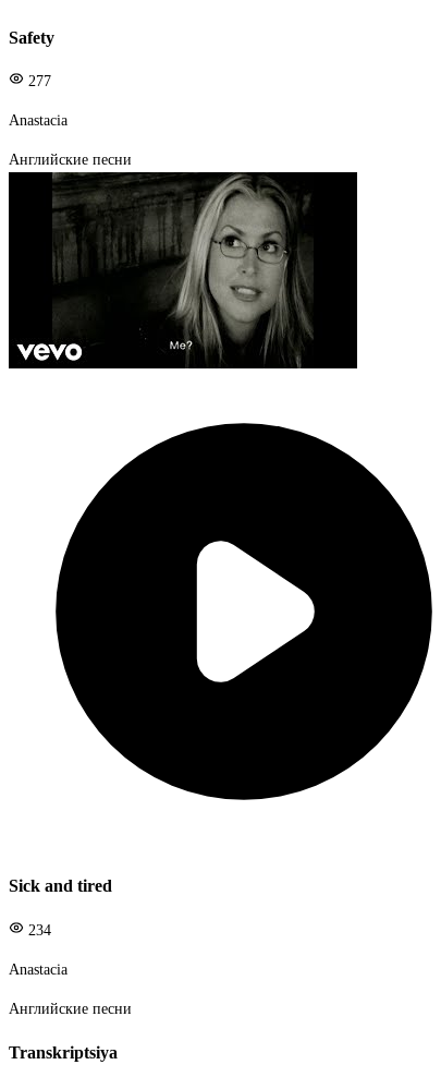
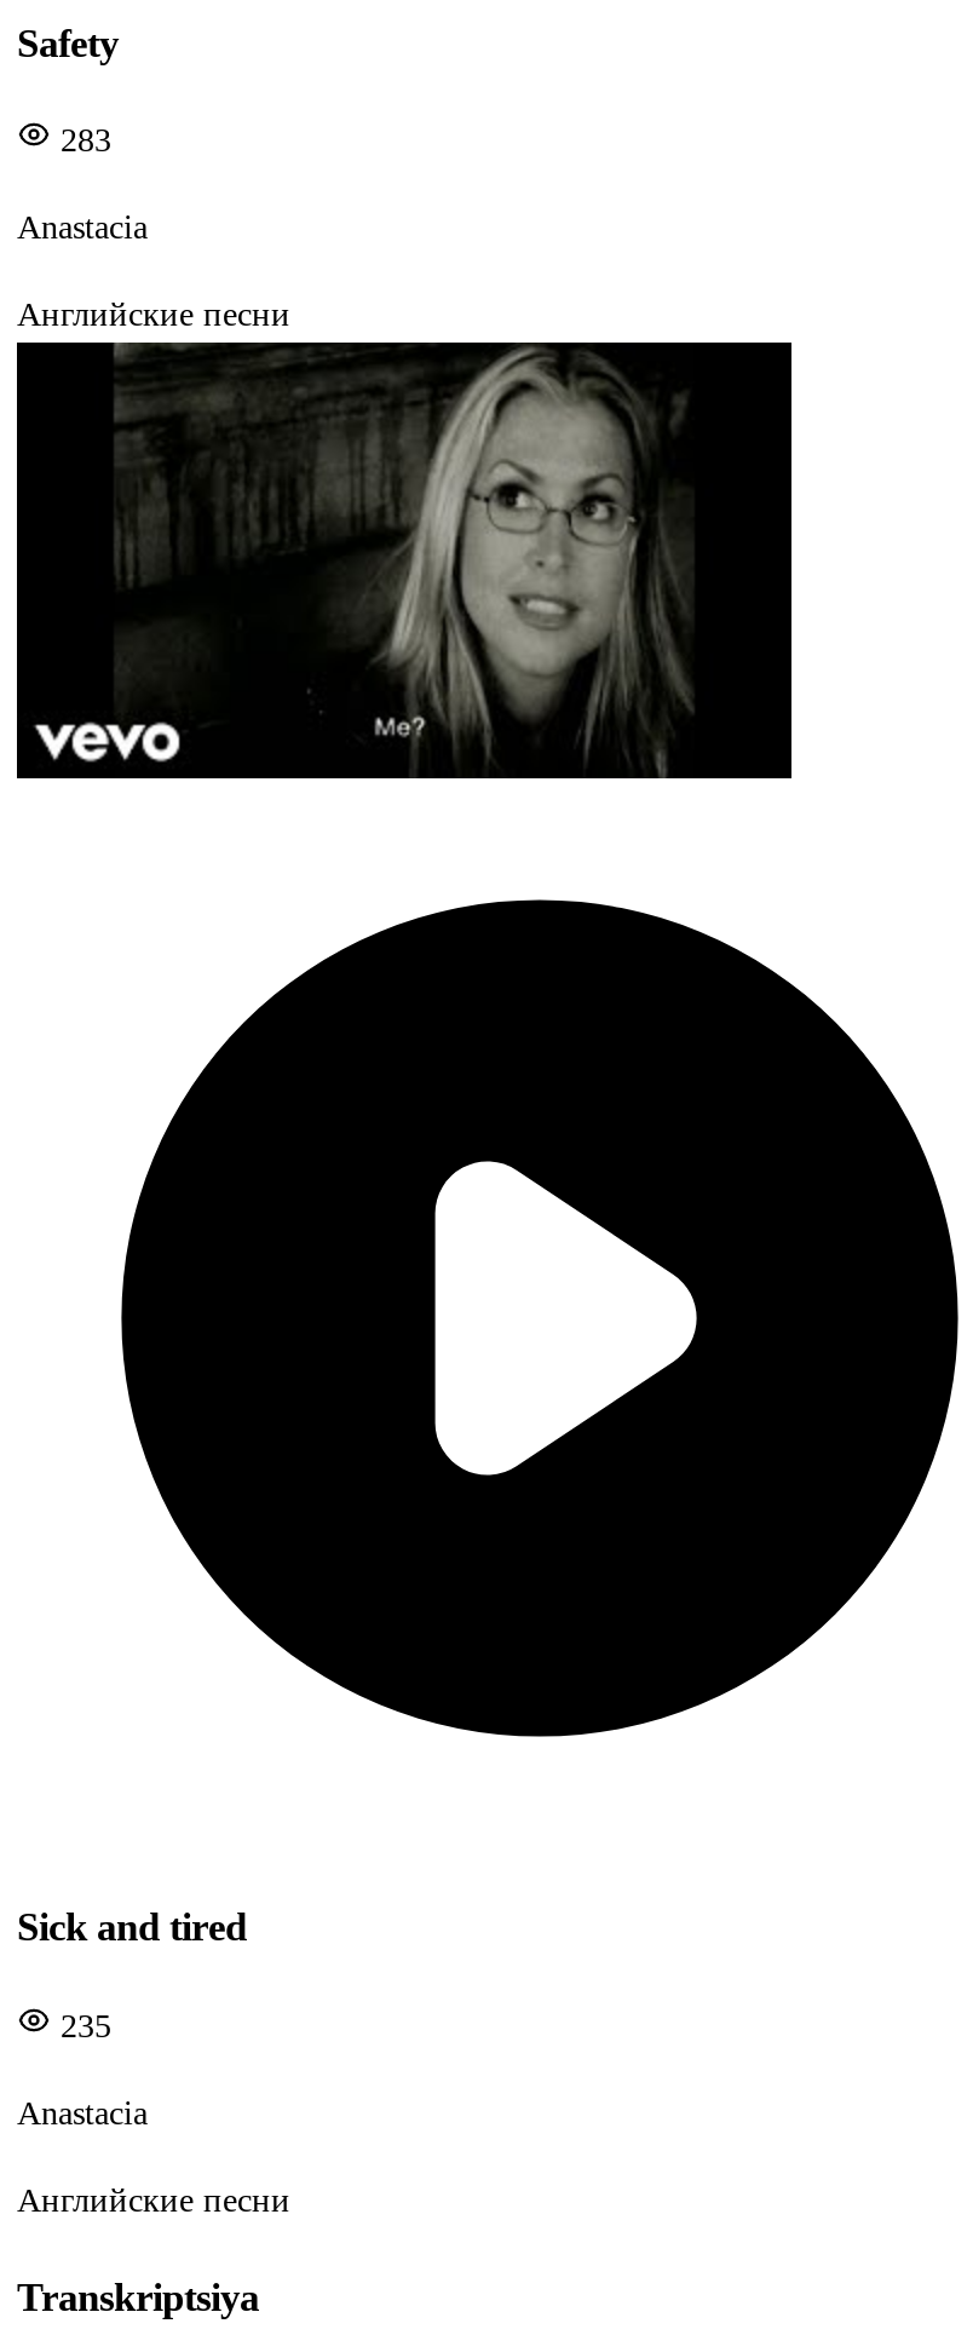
[24,73,51,89] 277 -> [51,122,111,159] 283
[24,922,51,938] 234 -> [51,2008,111,2044] 235

